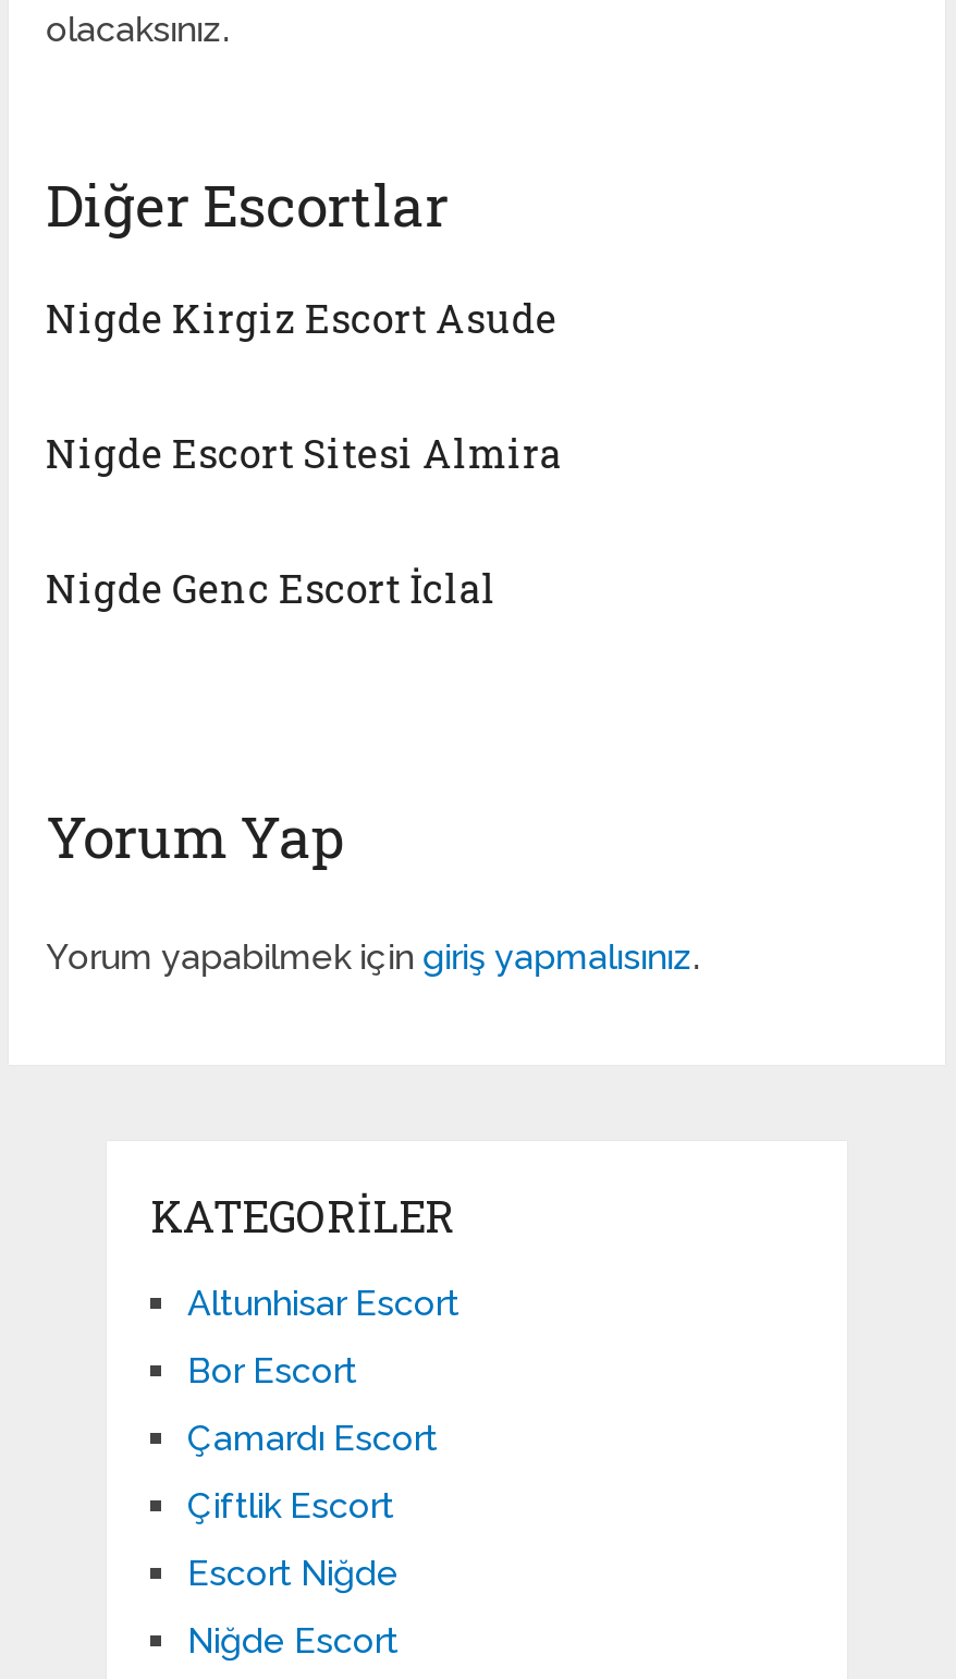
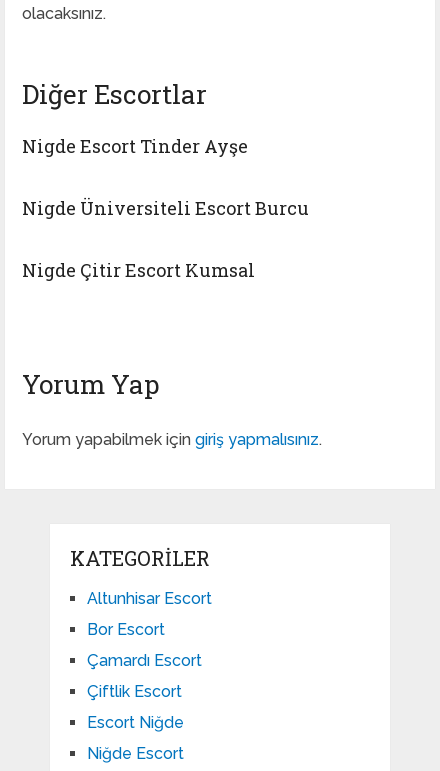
[46,292,558,345] Nigde Kirgiz Escort Asude -> [22,134,248,158] Nigde Escort Tinder Ayşe
[46,427,562,480] Nigde Escort Sitesi Almira -> [22,196,309,220] Nigde Üniversiteli Escort Burcu
[46,562,497,615] Nigde Genc Escort İclal -> [22,258,255,282] Nigde Çitir Escort Kumsal

